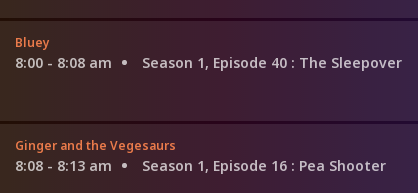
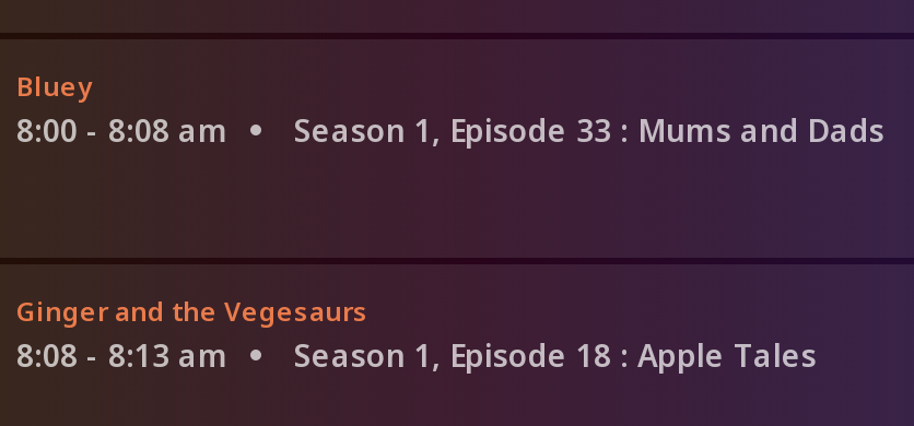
[142,52,402,71] Season 1, Episode 40: The Sleepover -> [294,108,884,150] Season 1, Episode 33: Mums and Dads
[142,155,386,174] Season 1, Episode 16: Pea Shooter -> [294,333,817,375] Season 1, Episode 18: Apple Tales

